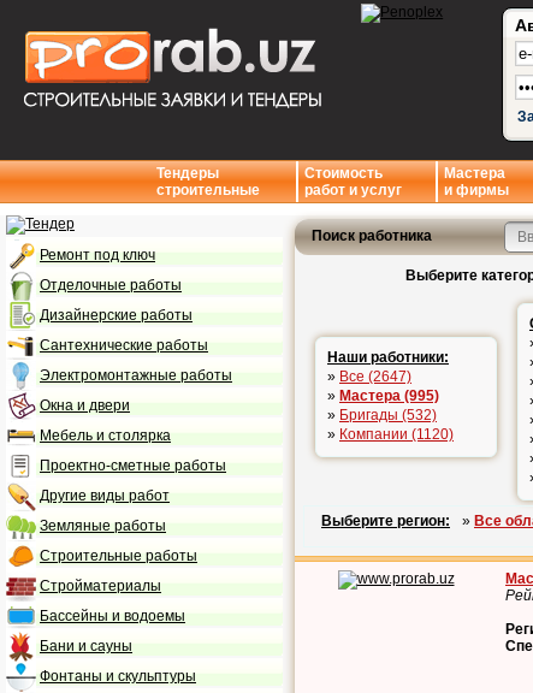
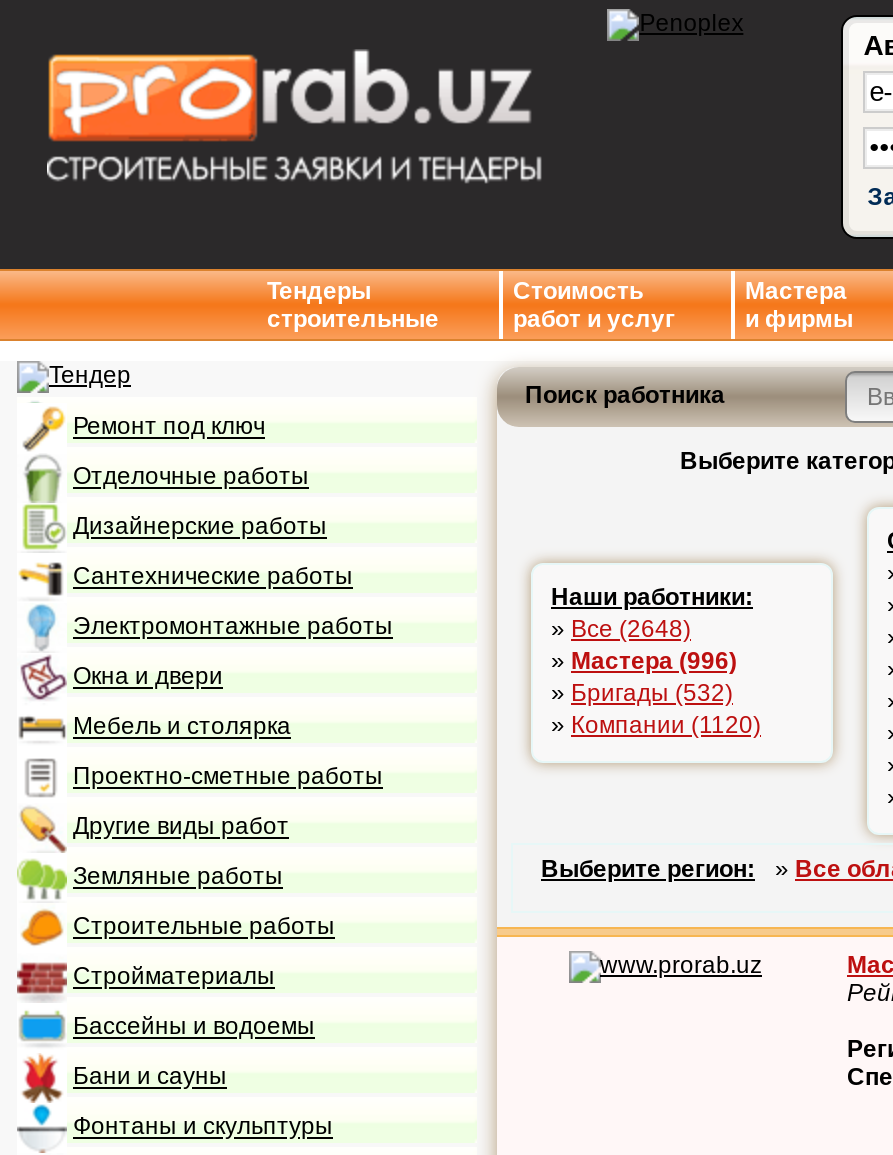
[327,368,411,385] » Все (2647) -> [551,615,691,643] » Все (2648)
[327,387,439,404] » Мастера (995) -> [551,647,737,675] » Мастера (996)

